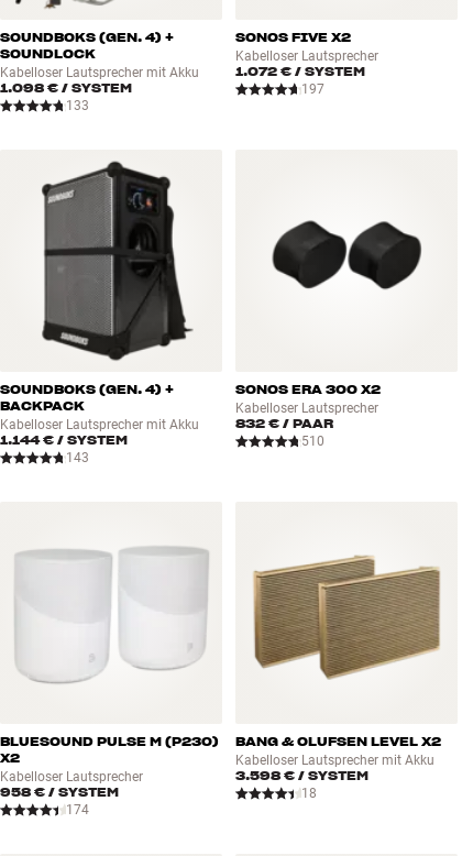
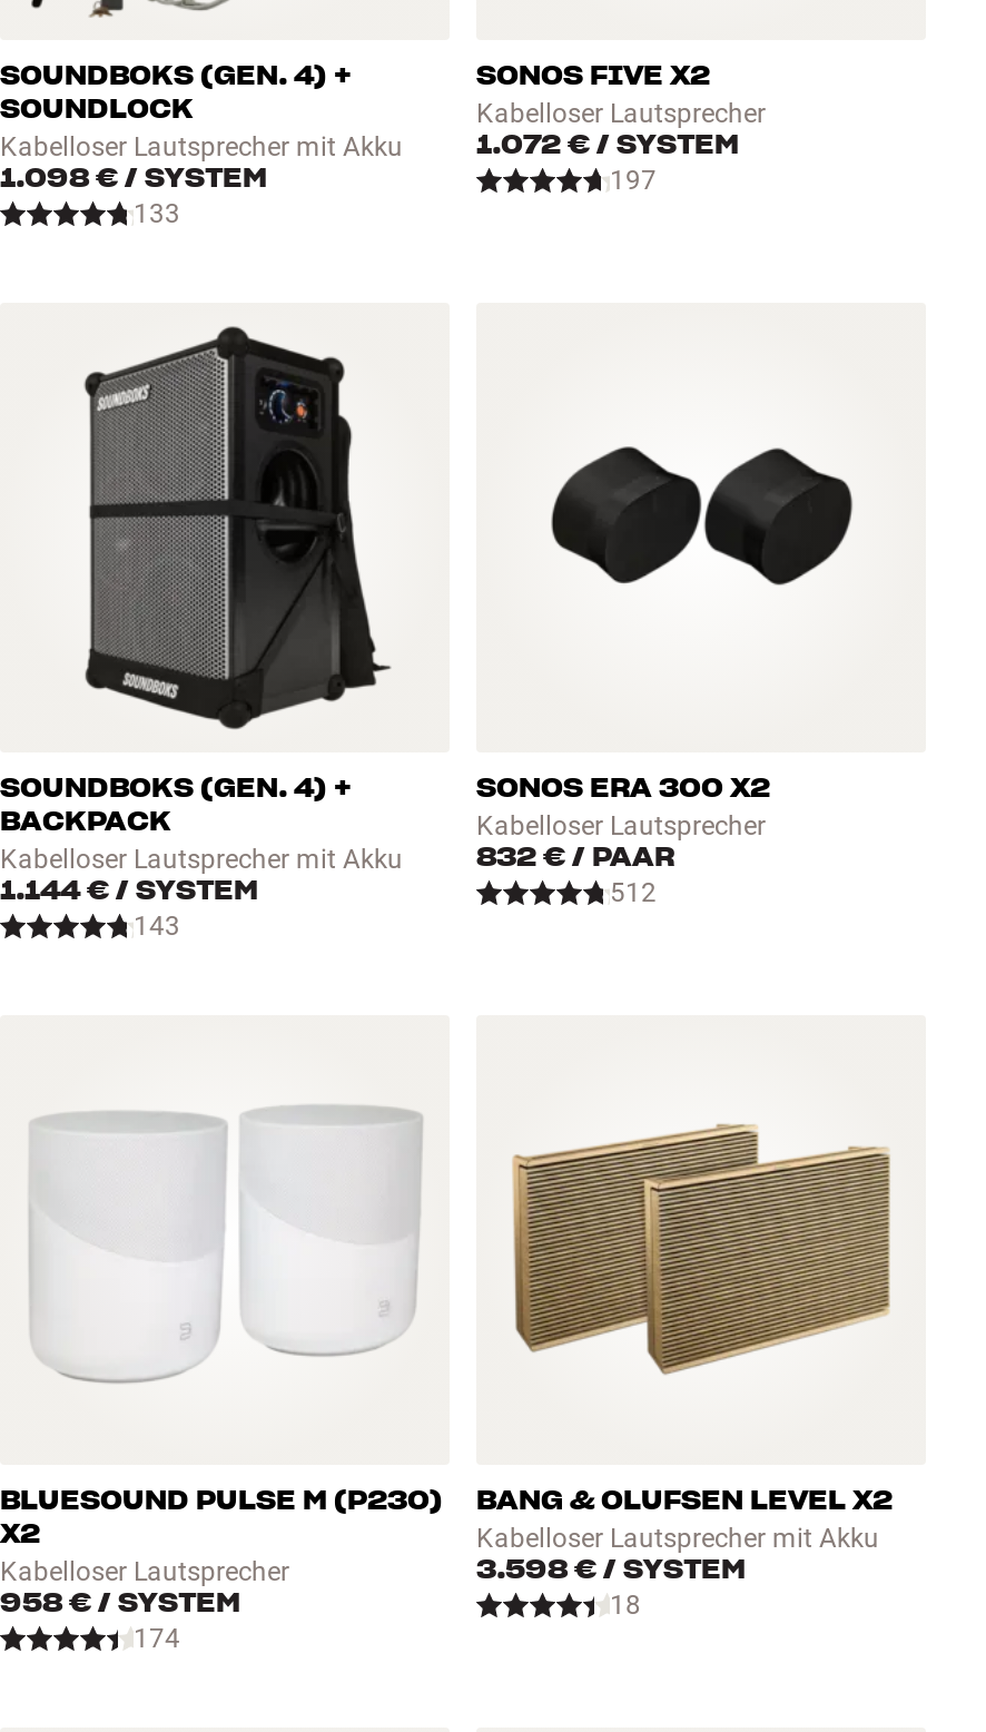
[301,433,324,449] 510 -> [610,877,657,908] 512

